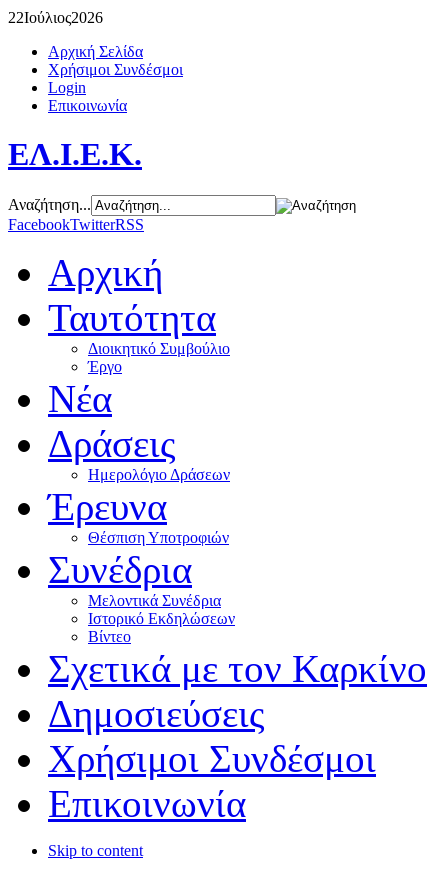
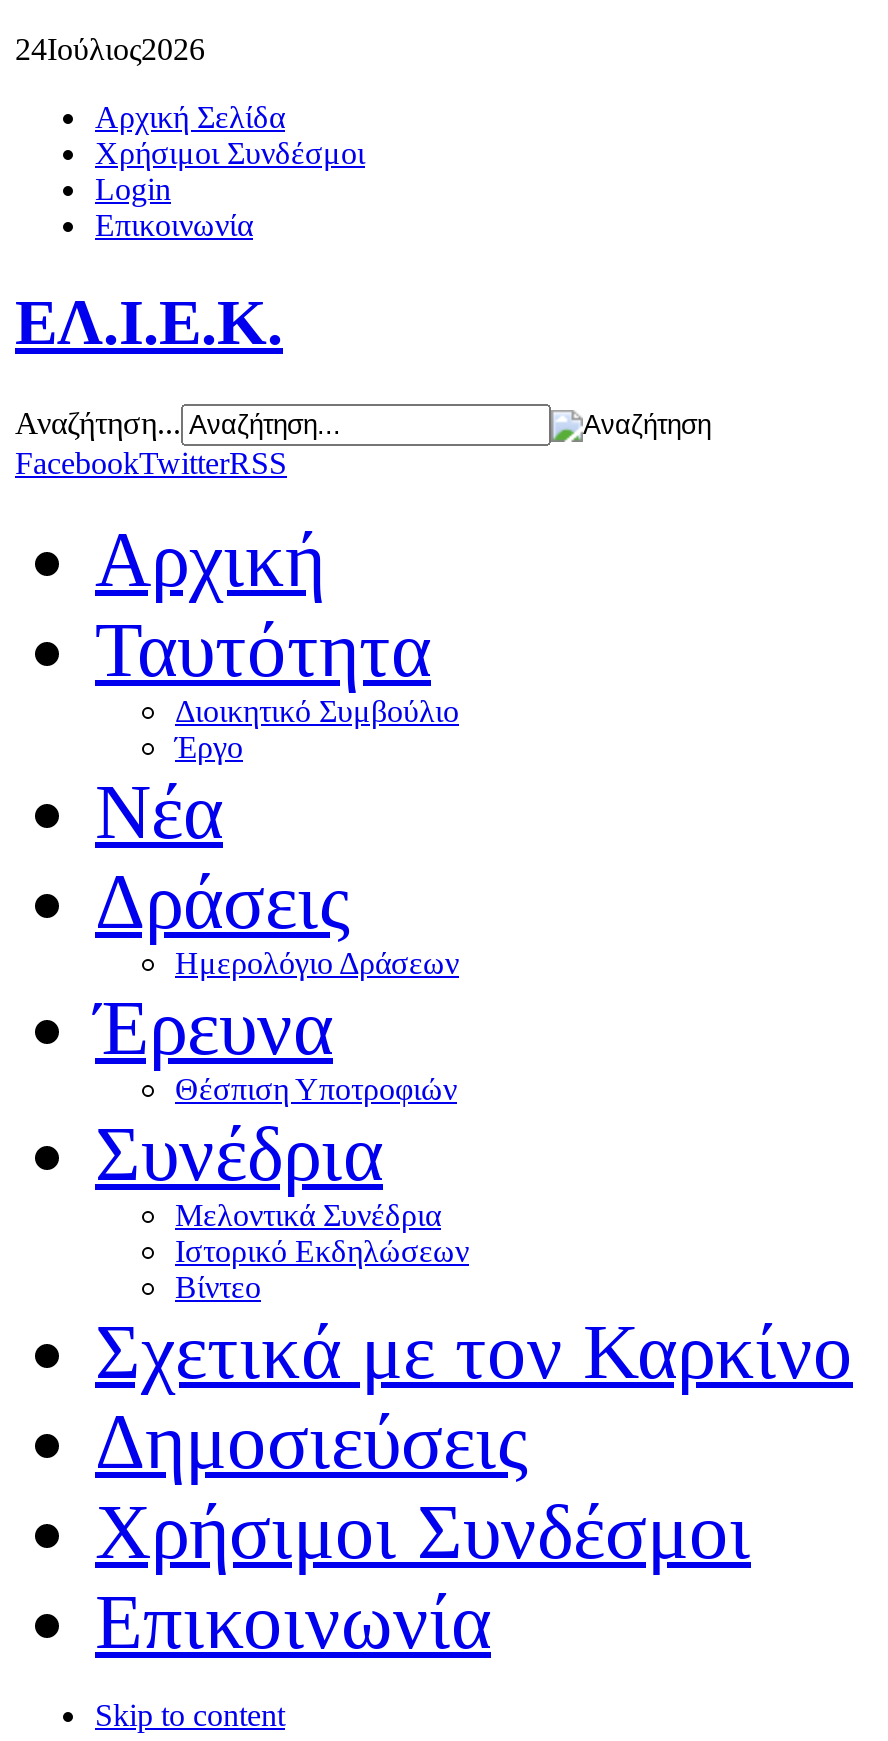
[8,9,103,26] 22Ιούλιος2026 -> [15,32,205,66] 24Ιούλιος2026

